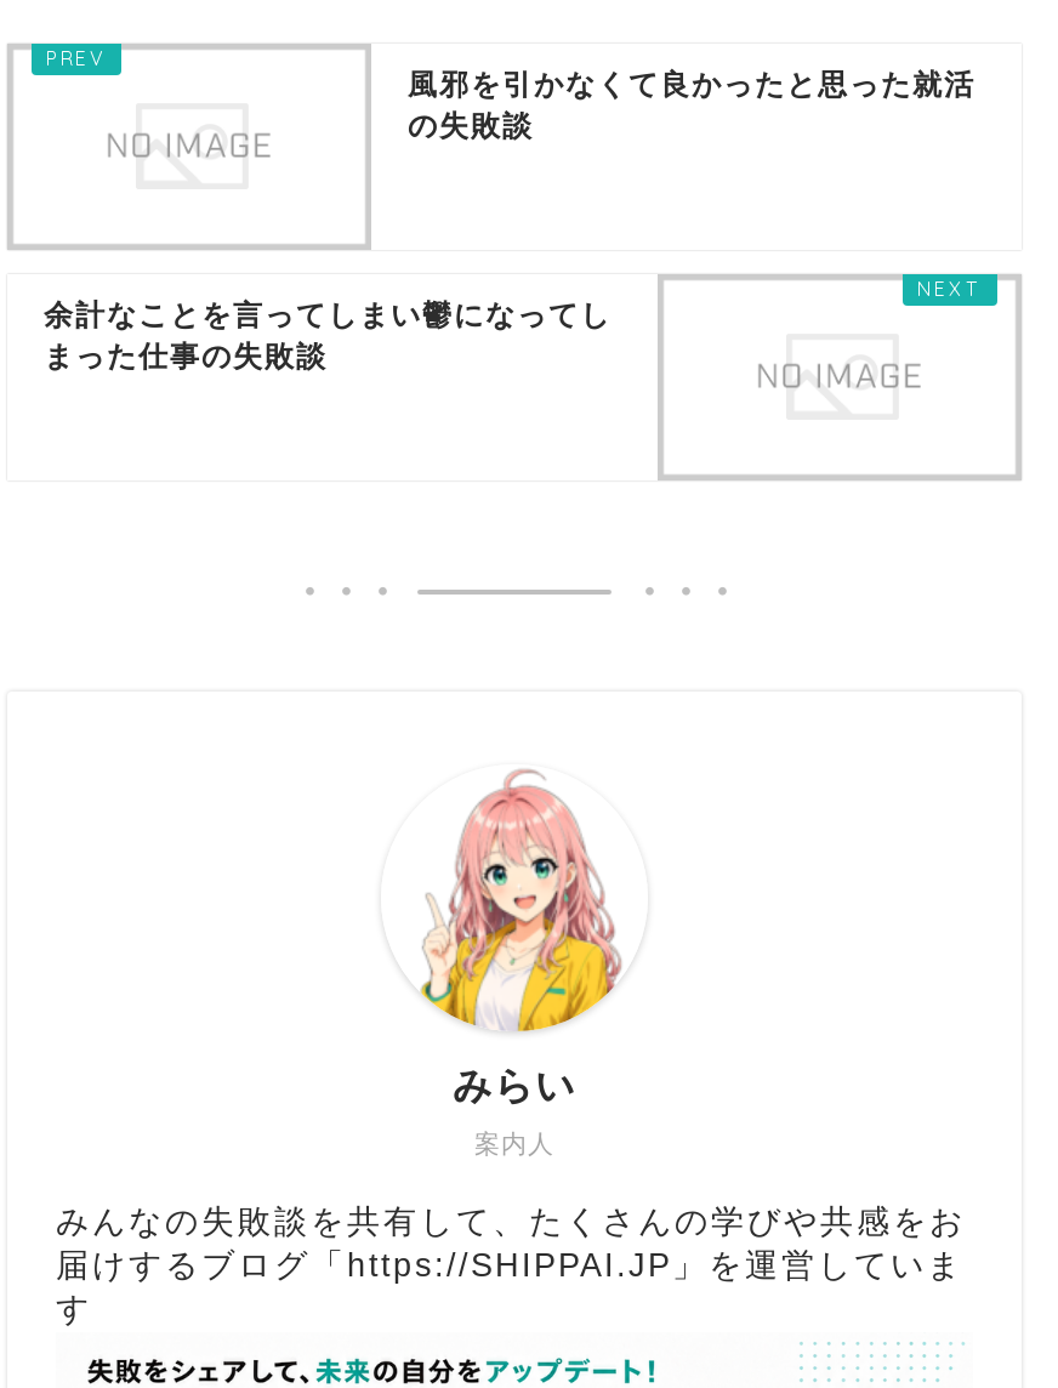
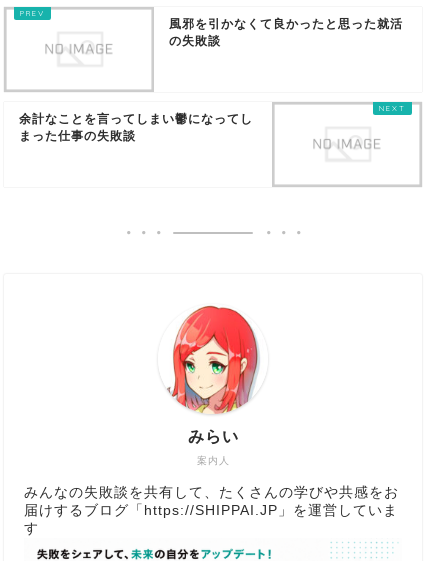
[405,769,626,1034] [image] -> [167,305,260,414] [image]

